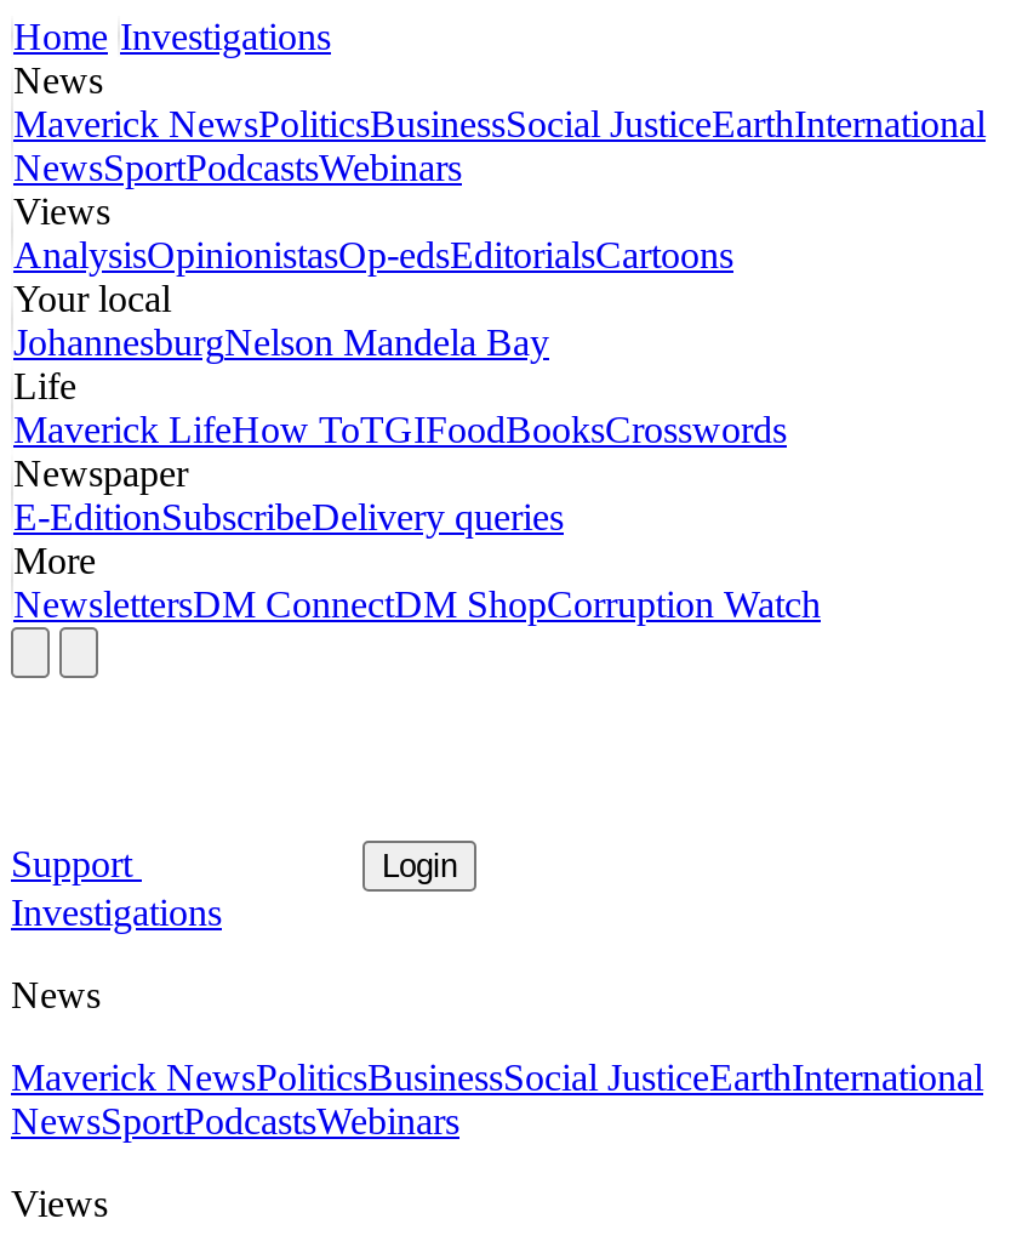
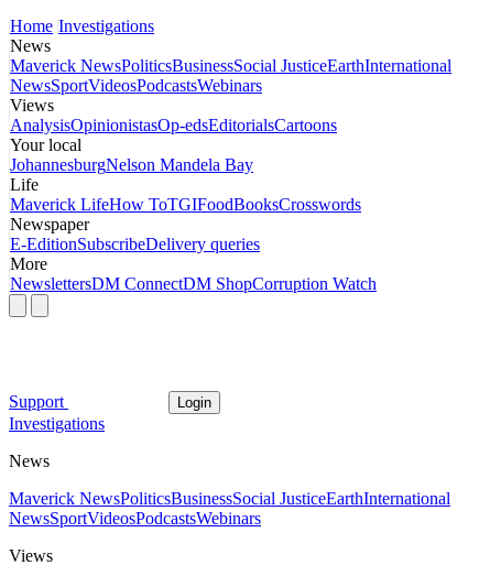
[13,148,462,189] NewsSportPodcastsWebinars -> [10,76,262,95] NewsSportVideosPodcastsWebinars
[11,1101,459,1142] NewsSportPodcastsWebinars -> [9,509,261,528] NewsSportVideosPodcastsWebinars

